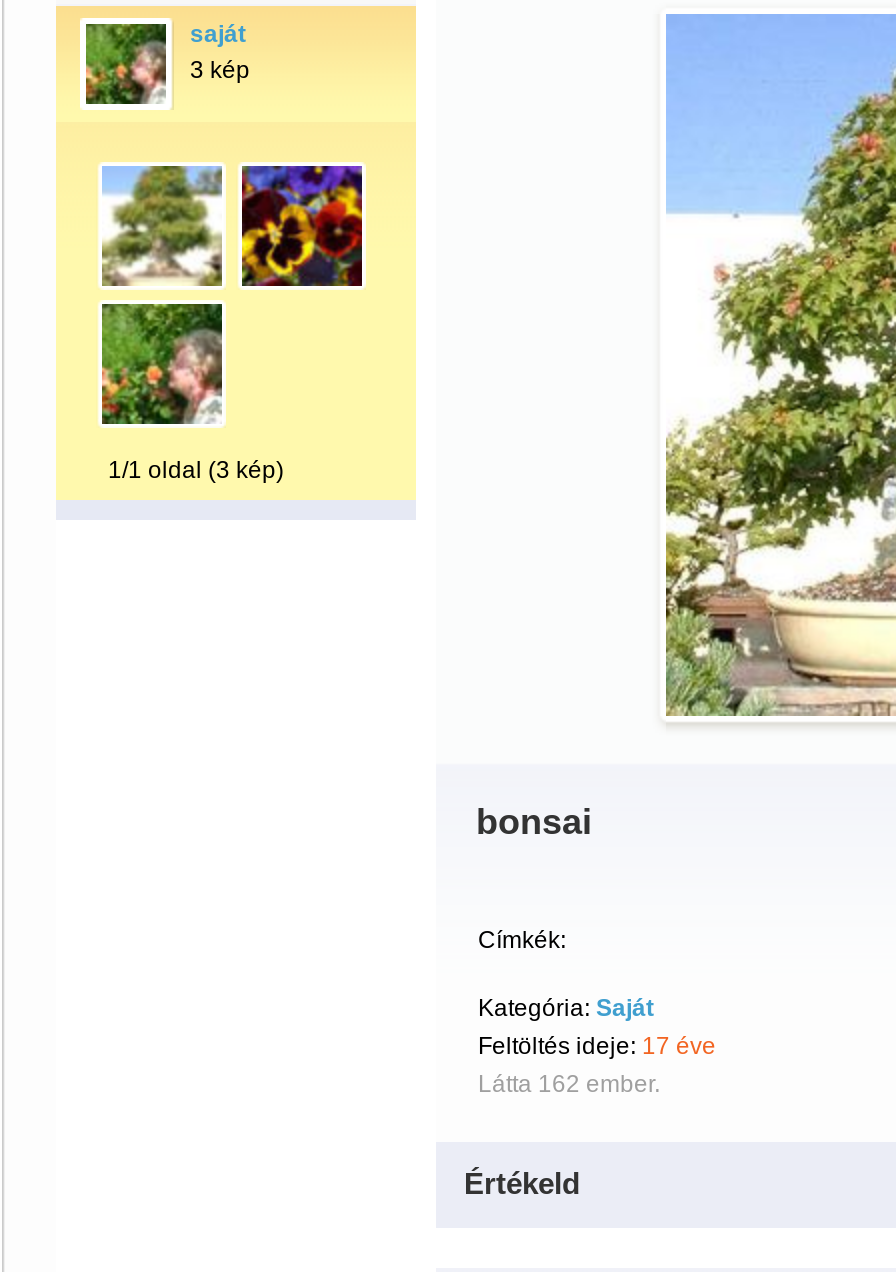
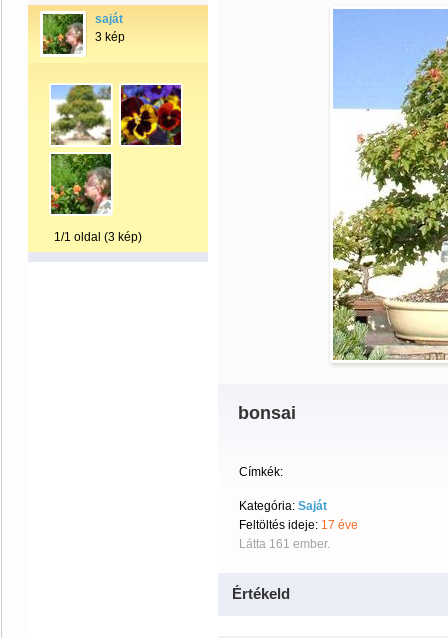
[478,1070,660,1098] Látta 162 ember. -> [239,537,330,551] Látta 161 ember.

